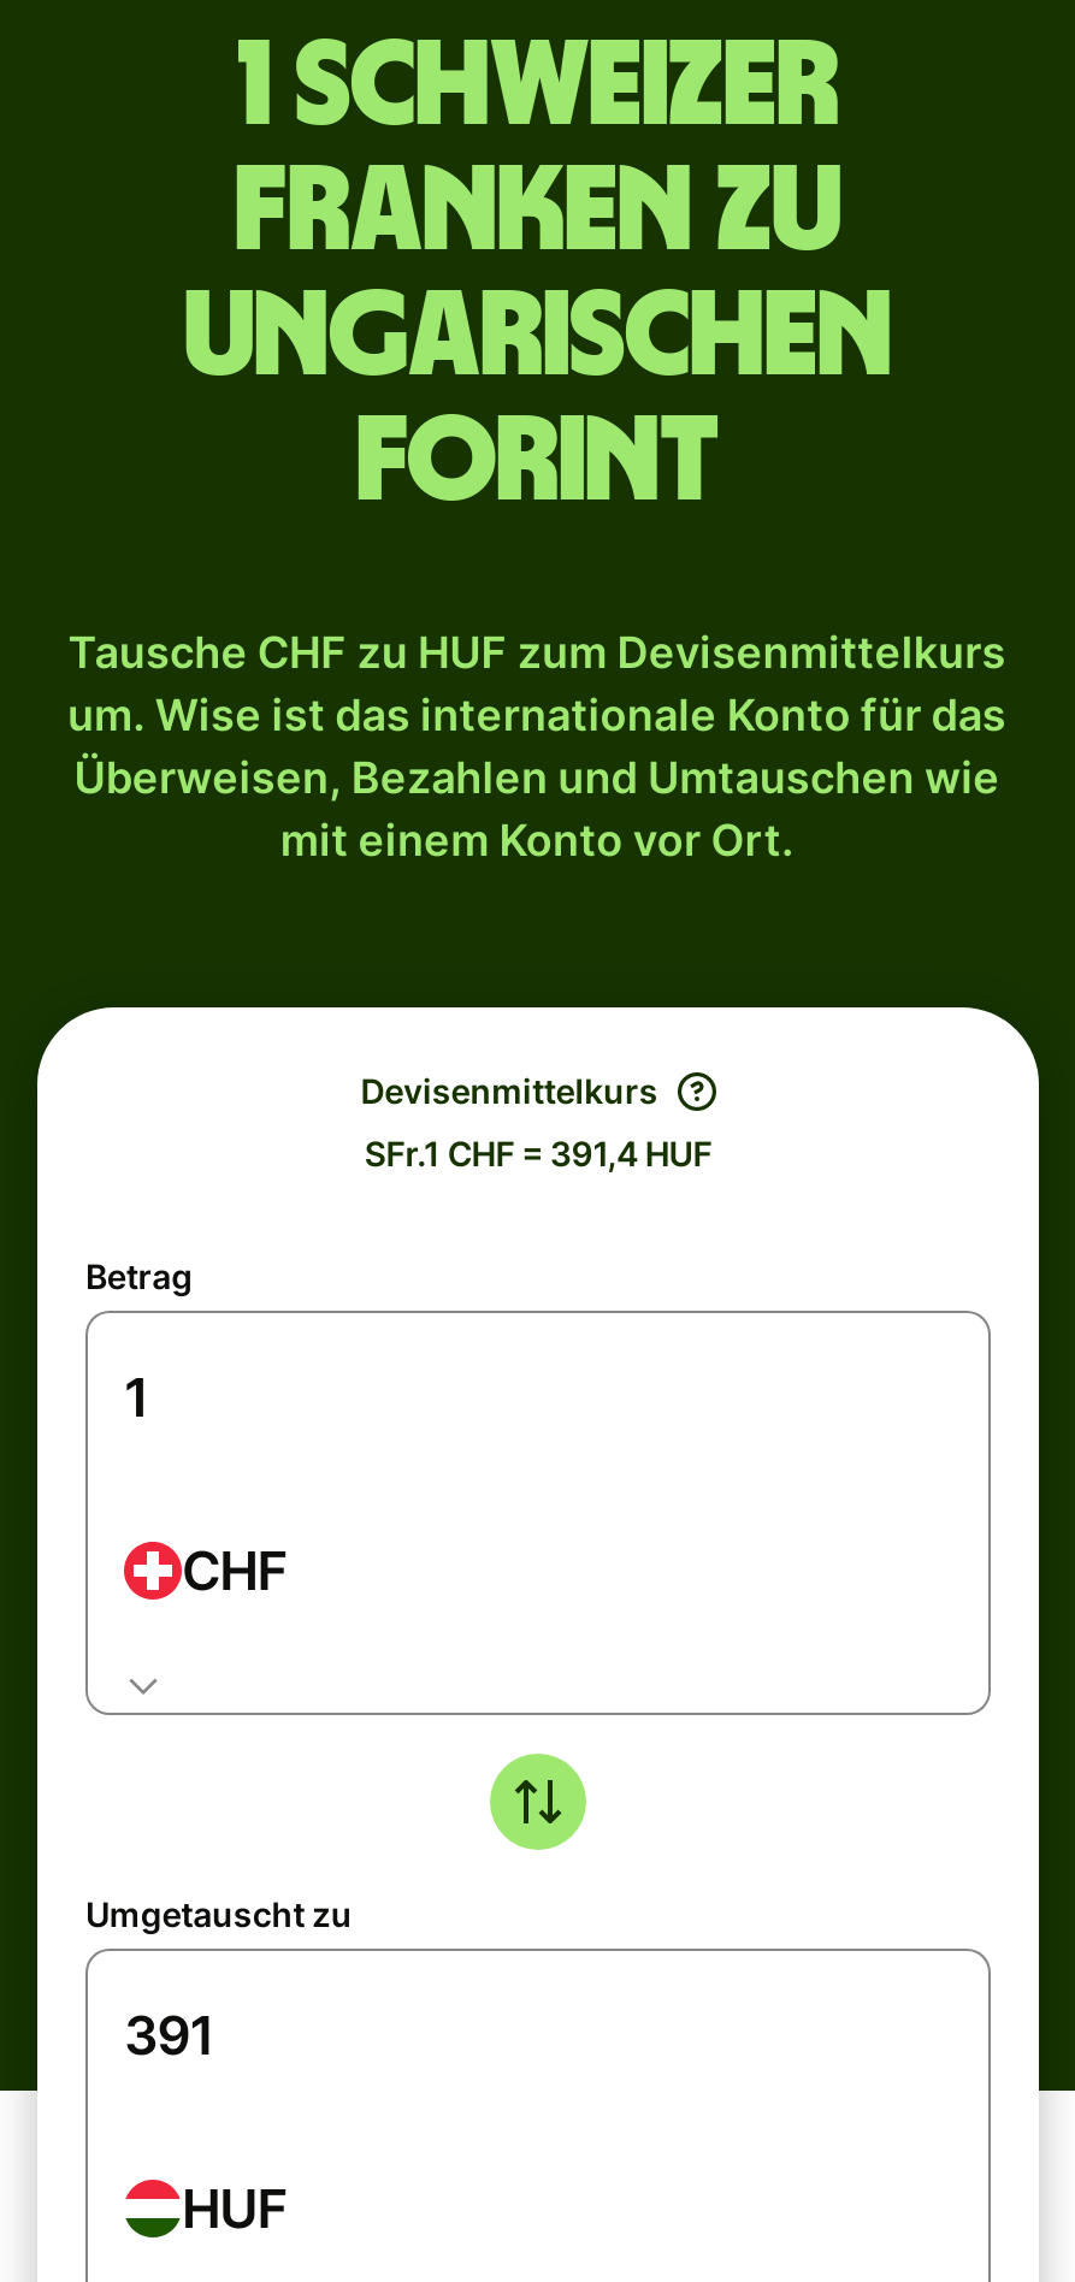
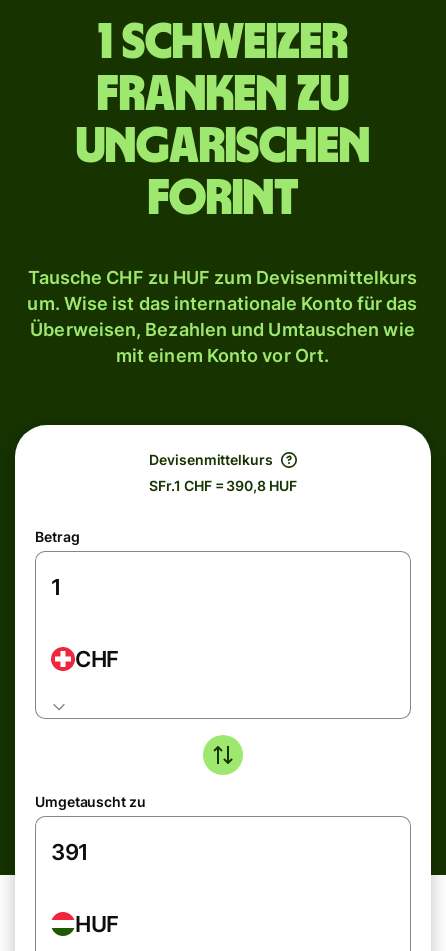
[365,1133,712,1173] SFr.1 CHF = 391,4 HUF -> [149,477,297,494] SFr.1 CHF = 390,8 HUF

